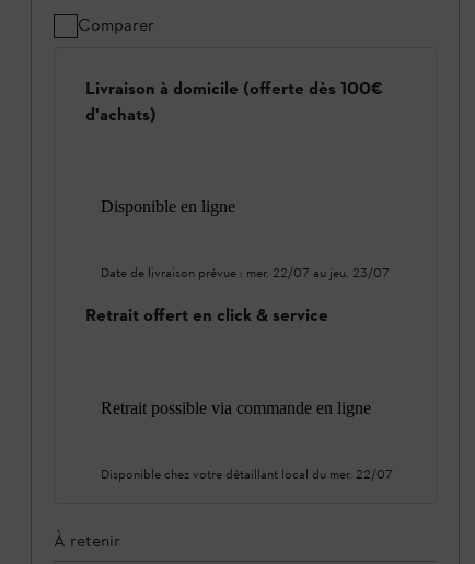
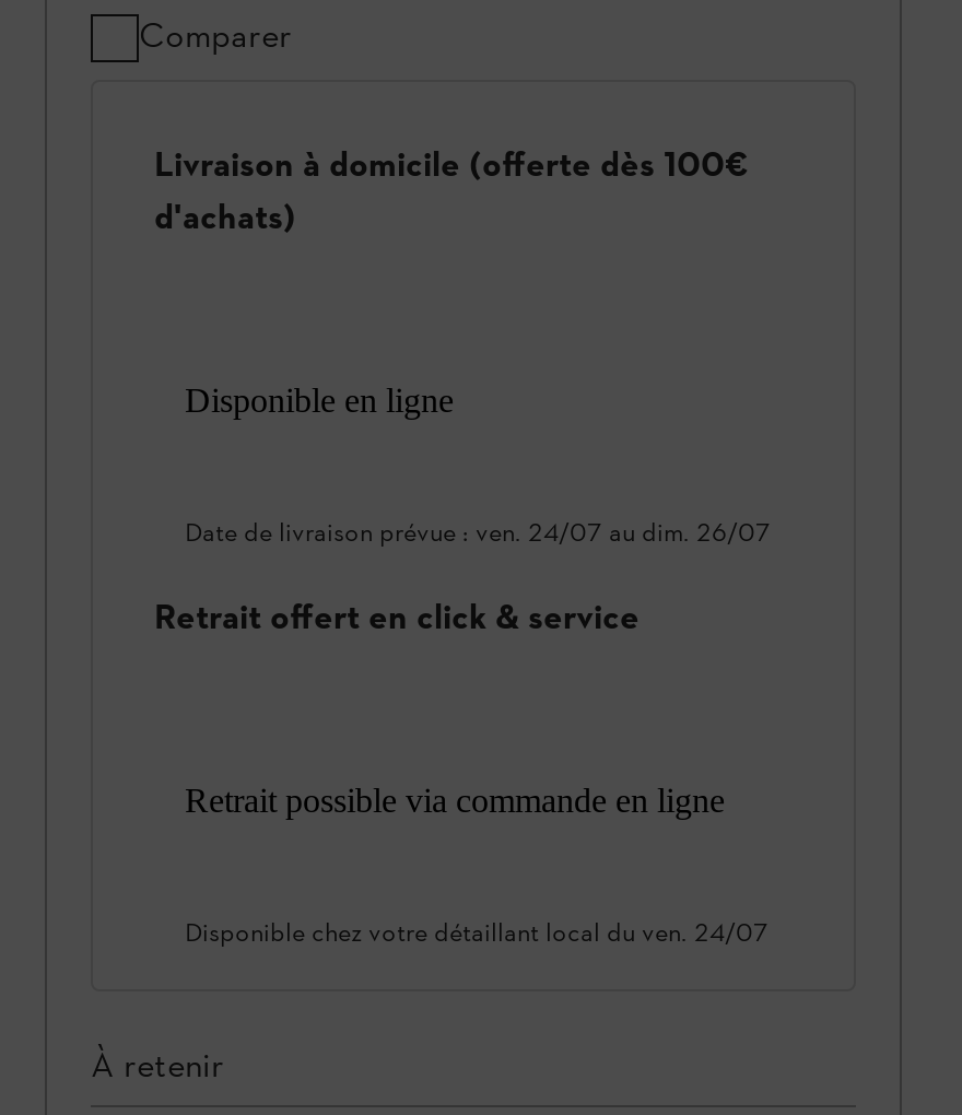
[101,265,390,280] Date de livraison prévue : mer. 22/07 au jeu. 23/07 -> [185,517,771,548] Date de livraison prévue : ven. 24/07 au dim. 26/07
[101,466,393,481] Disponible chez votre détaillant local du mer. 22/07 -> [185,918,769,949] Disponible chez votre détaillant local du ven. 24/07

